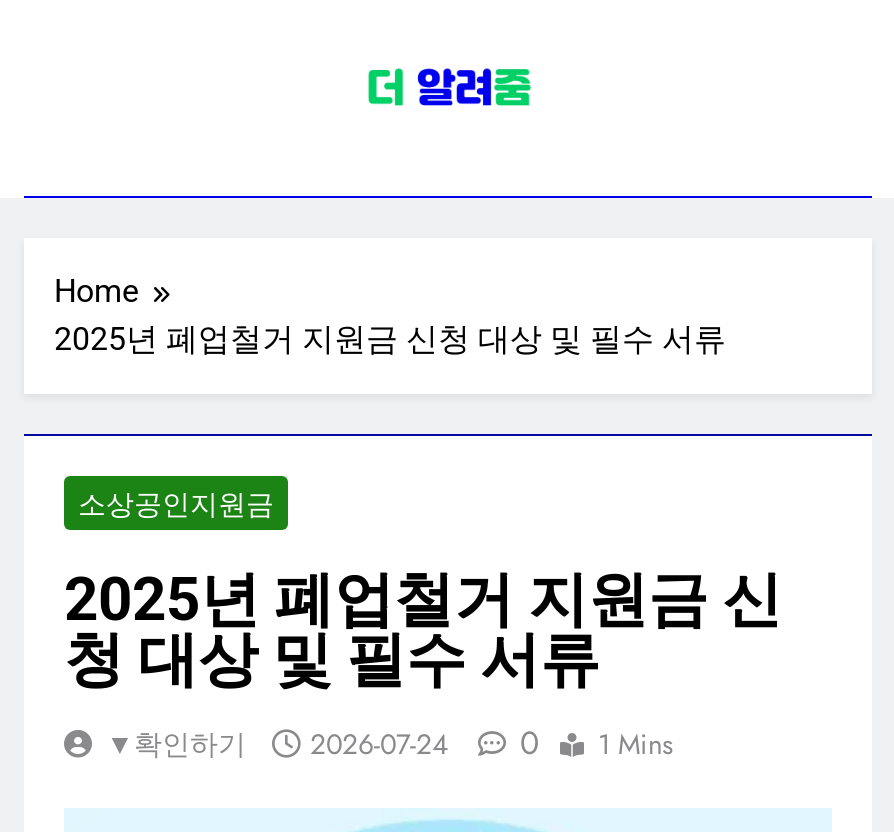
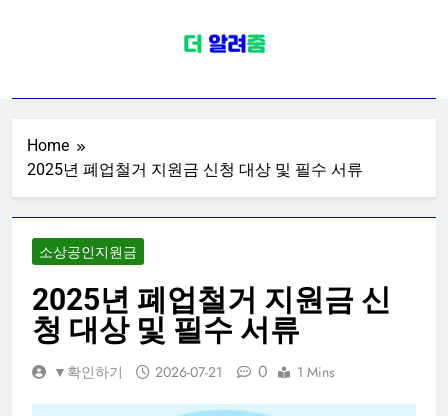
[310,723,448,763] 2026-07-24 -> [155,362,222,382] 2026-07-21

